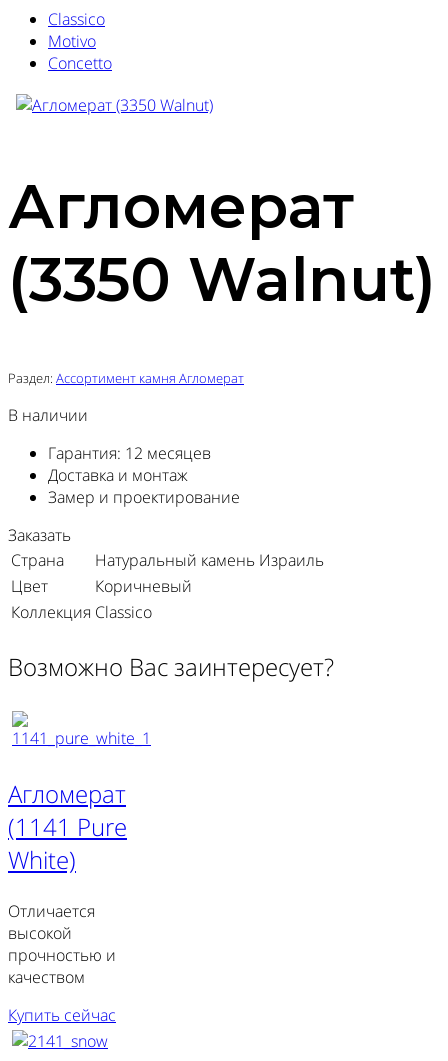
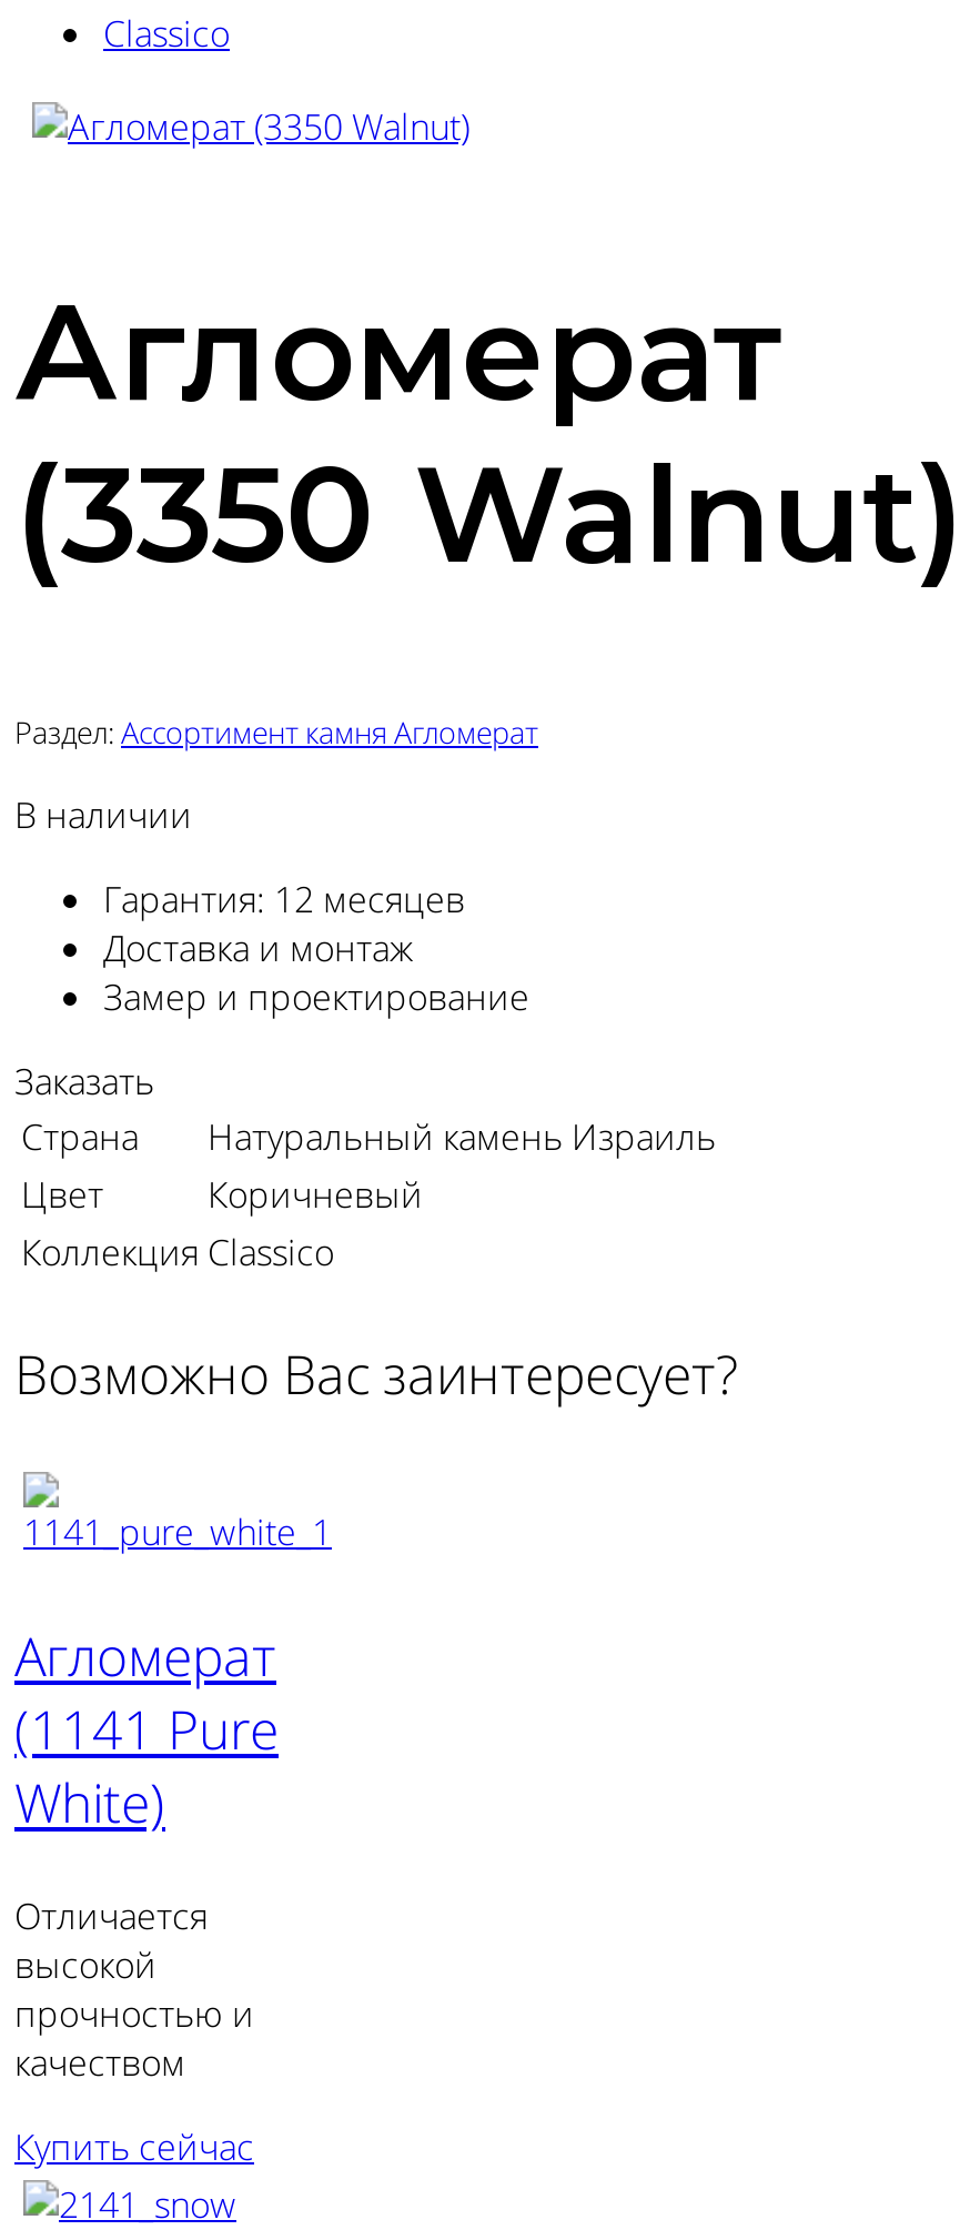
[48,30,112,74] Motivo | Concetto -> none

